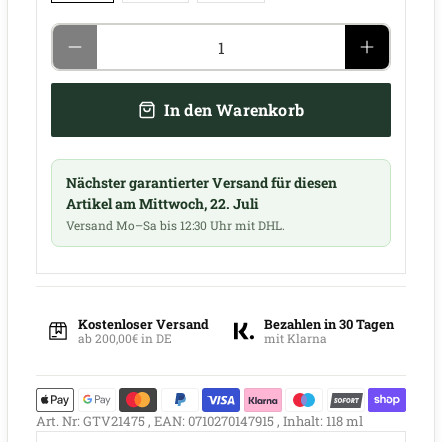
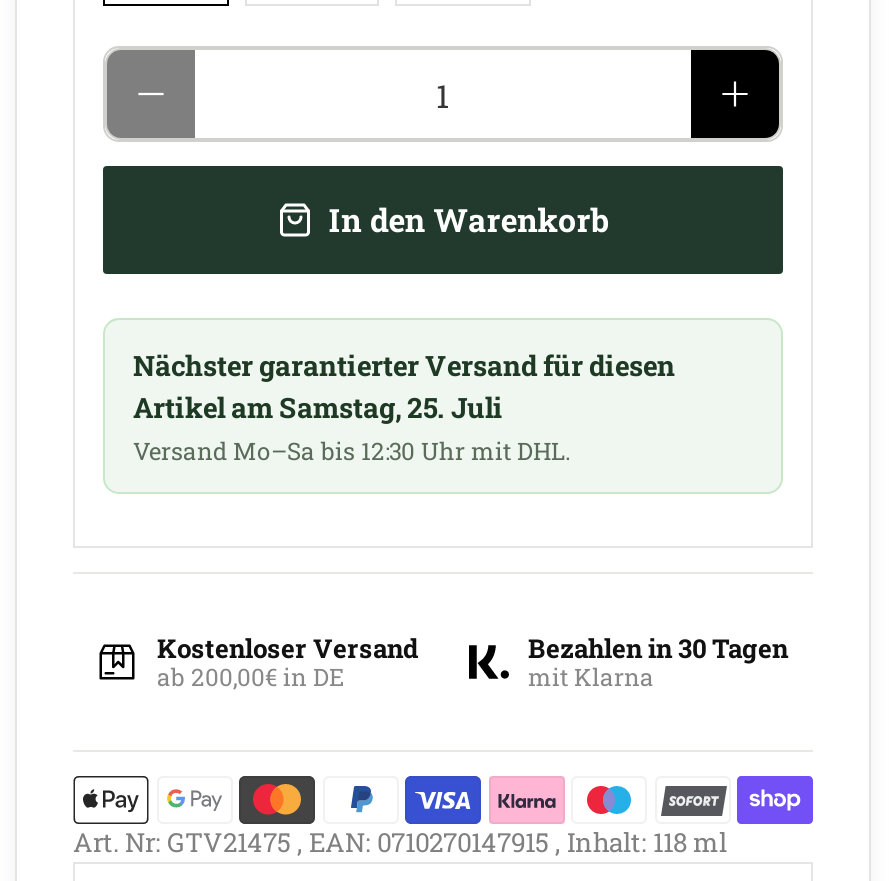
[66,194,259,213] Artikel am Mittwoch, 22. Juli -> [133,388,503,426] Artikel am Samstag, 25. Juli

